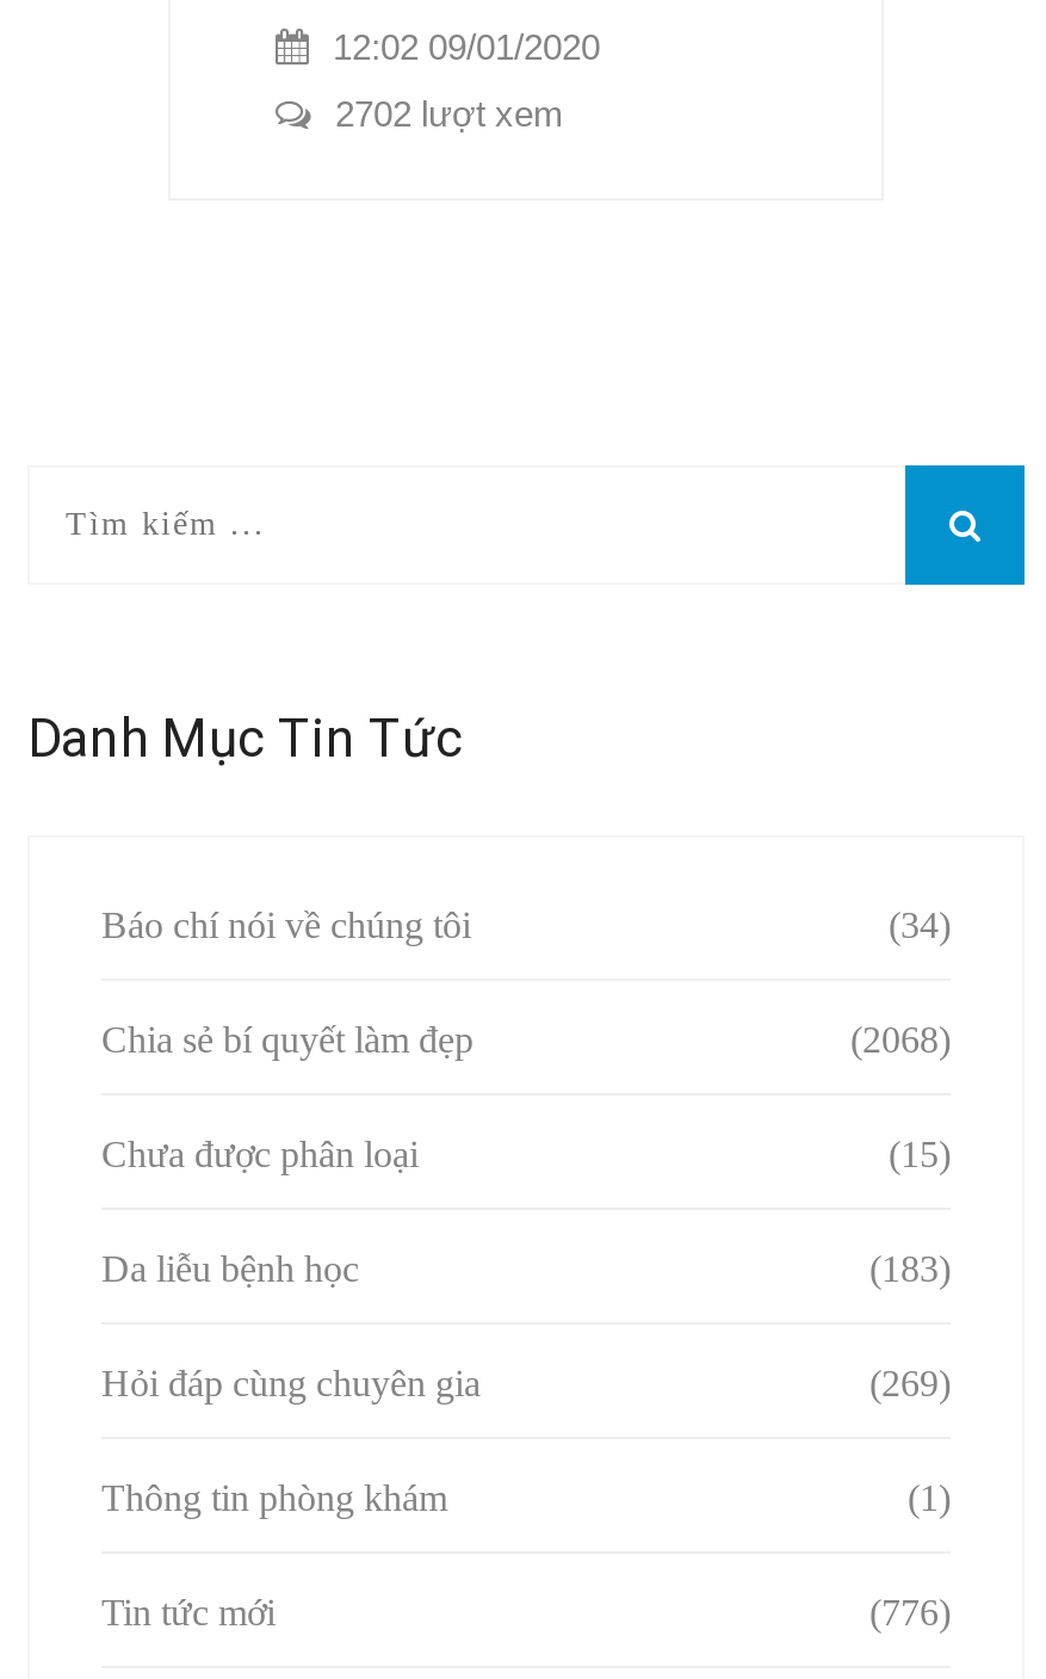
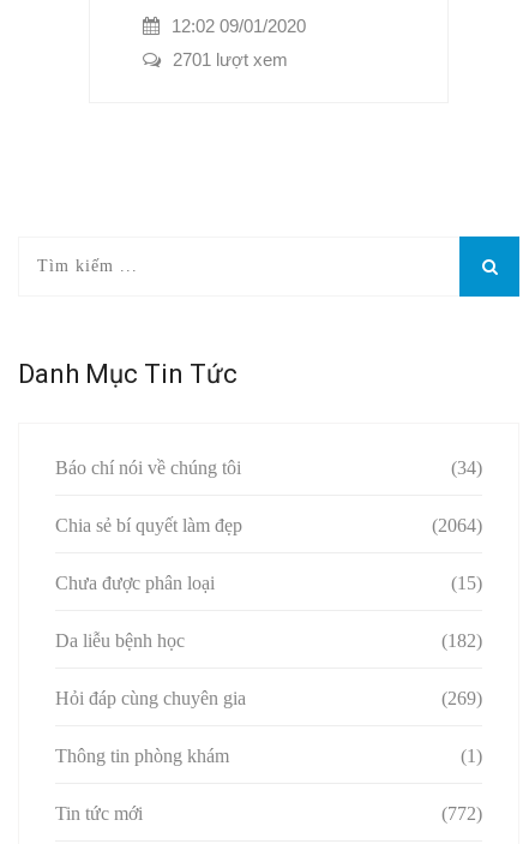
[335,95,564,135] 2702 lượt xem -> [173,49,288,69] 2701 lượt xem
[850,1021,951,1061] (2068) -> [432,515,482,535] (2064)
[869,1250,951,1290] (183) -> [441,630,482,650] (182)
[869,1594,951,1634] (776) -> [441,803,482,823] (772)

